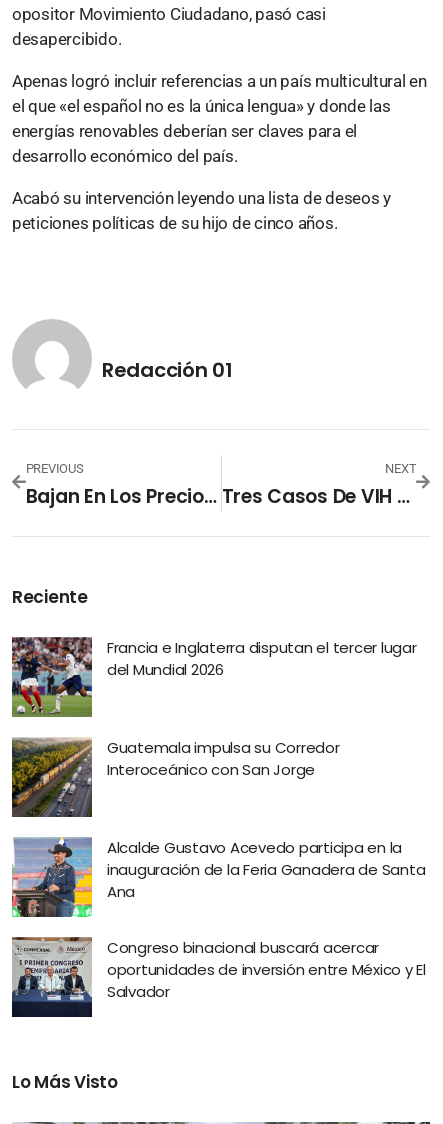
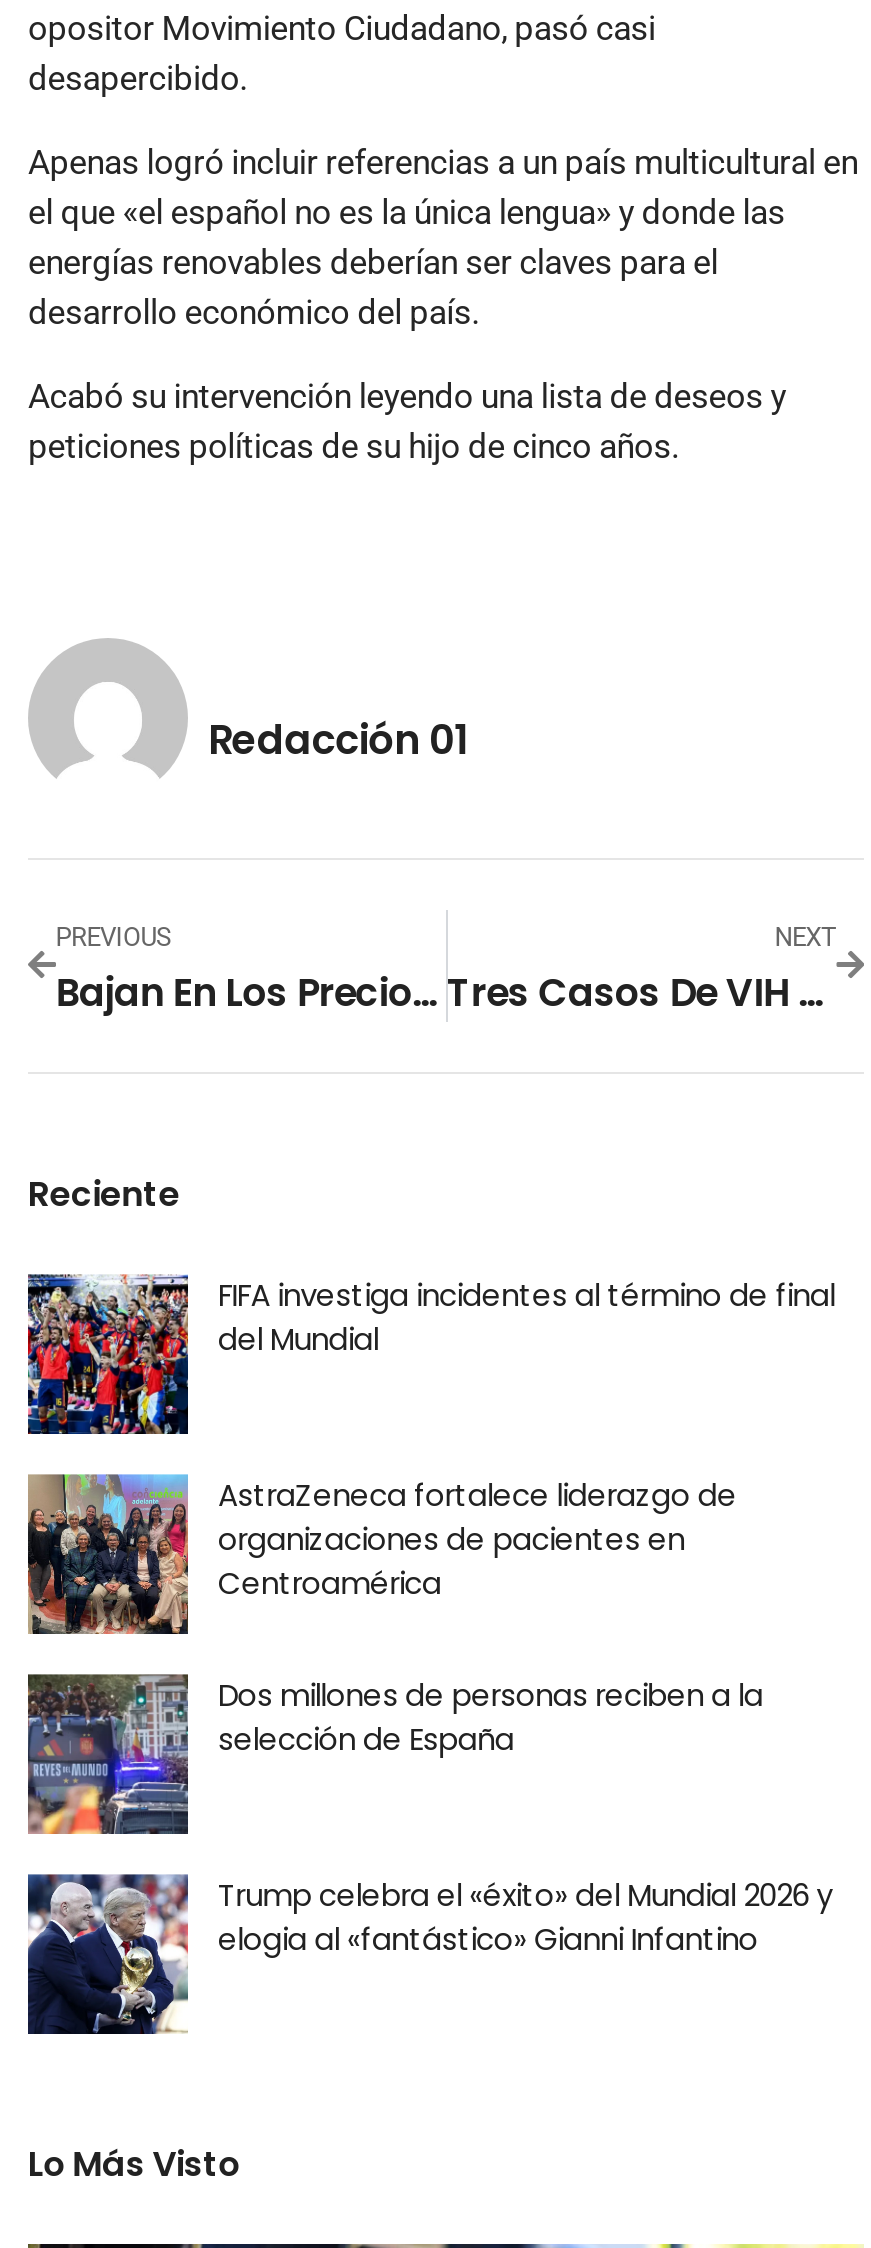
[11,636,416,718] [image] | Francia e Inglaterra disputan el tercer lugar | del Mundial 2026 -> [26,1274,835,1436] [image] | FIFA investiga incidentes al término de final | del Mundial
[11,737,340,818] [image] | Guatemala impulsa su Corredor | Interoceánico con San Jorge -> [26,1472,737,1636] [image] | AstraZeneca fortalece liderazgo de | organizaciones de pacientes en | Centroamérica
[11,836,425,918] [image] | Alcalde Gustavo Acevedo participa en la | inauguración de la Feria Ganadera de Santa | Ana -> [26,1672,763,1836] [image] | Dos millones de personas reciben a la | selección de España
[12,936,426,1018] [image] | Congreso binacional buscará acercar | oportunidades de inversión entre México y El | Salvador -> [28,1872,832,2034] [image] | Trump celebra el «éxito» del Mundial 2026 y | elogia al «fantástico» Gianni Infantino

